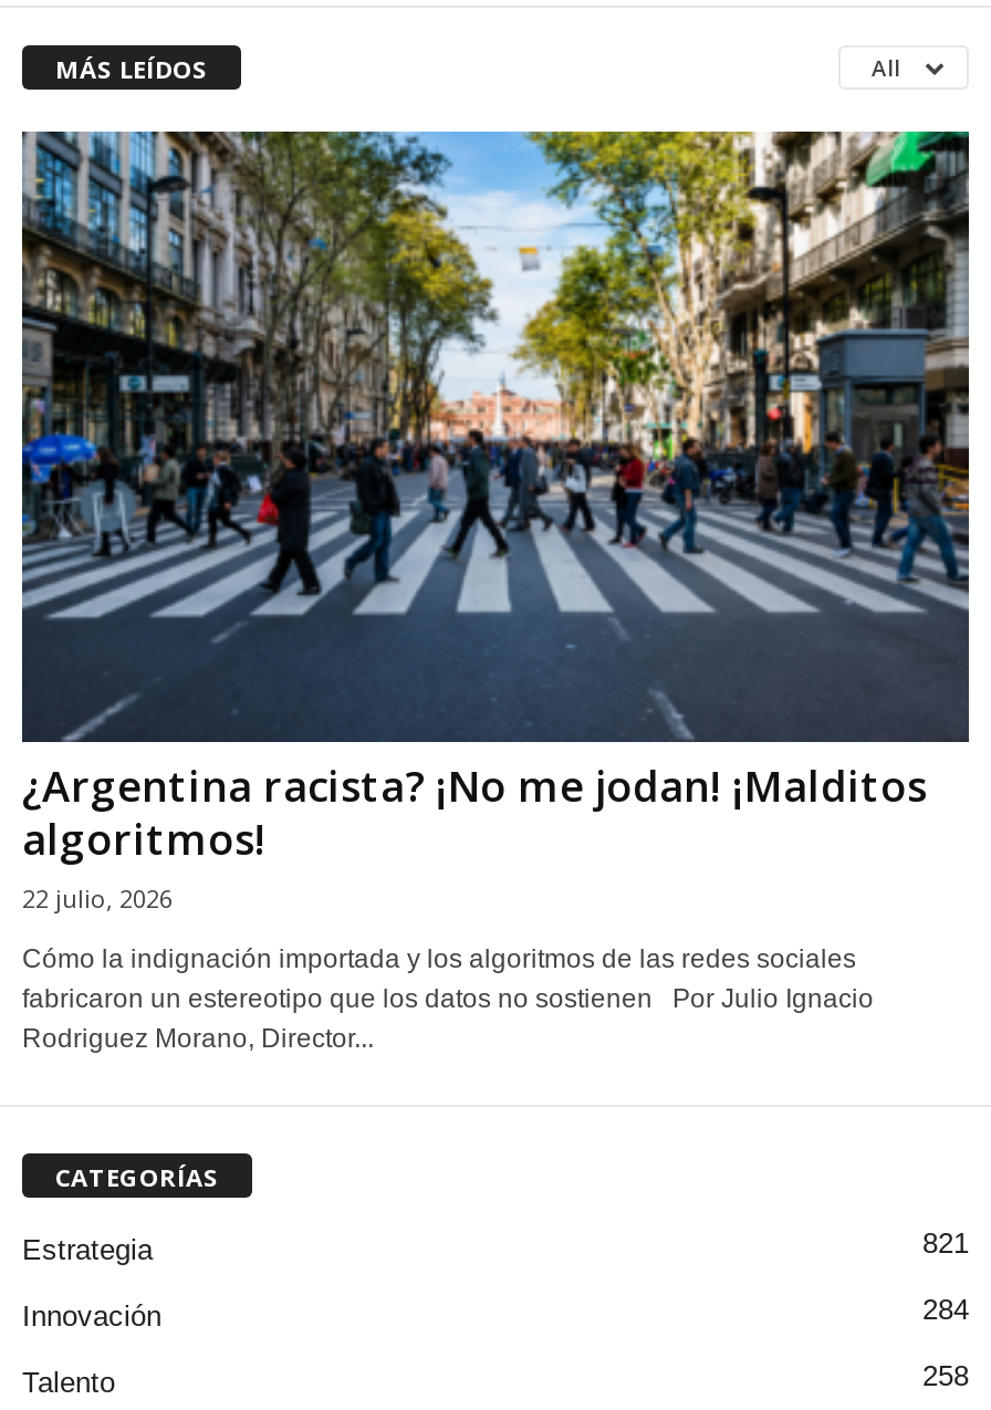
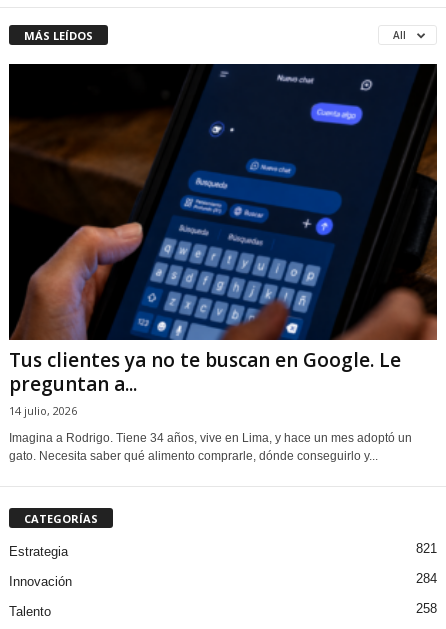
[20,129,971,914] [image] | ¿Argentina racista? ¡No me jodan! ¡Malditos | algoritmos! | 22 julio, 2026 -> [9,63,437,418] [image] | Tus clientes ya no te buscan en Google. Le | preguntan a... | 14 julio, 2026
[22,943,874,1053] Cómo la indignación importada y los algoritmos de las redes sociales | fabricaron un estereotipo que los datos no sostienen Por Julio Ignacio | Rodriguez Morano, Director... -> [9,431,412,463] Imagina a Rodrigo. Tiene 34 años, vive en Lima, y hace un mes adoptó un | gato. Necesita saber qué alimento comprarle, dónde conseguirlo y...

